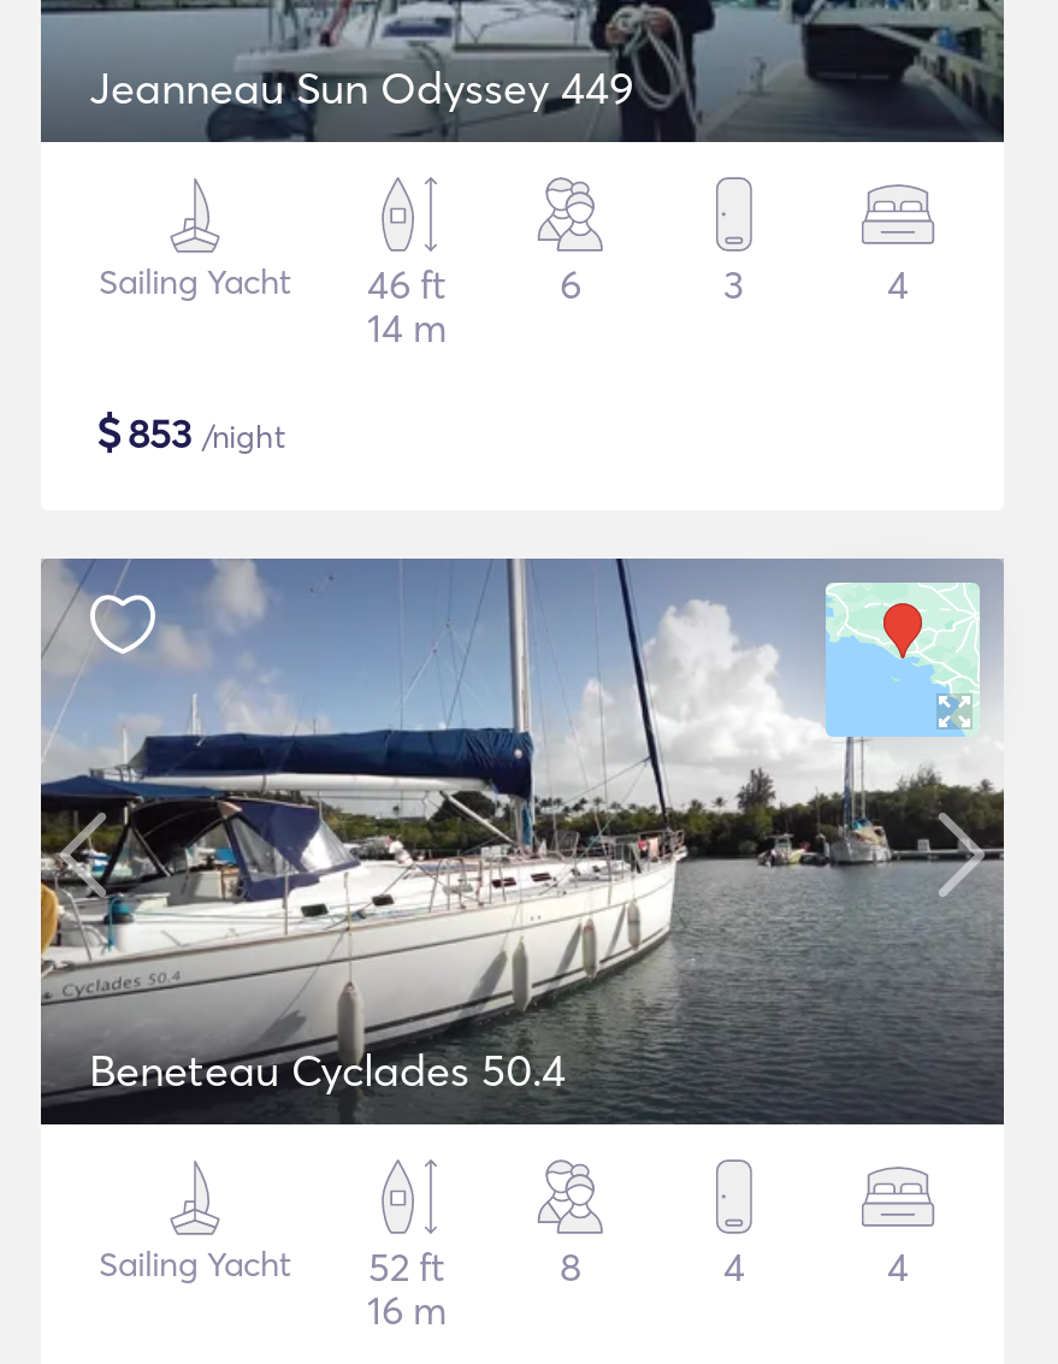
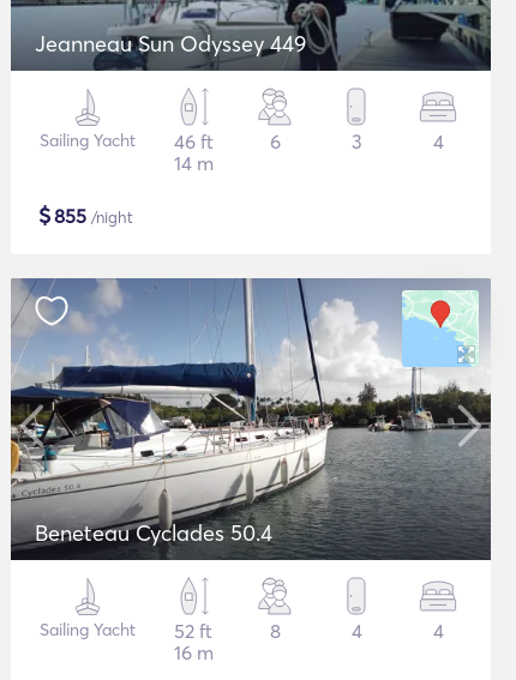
[96,405,286,460] $853 /night -> [38,201,133,229] $855 /night

